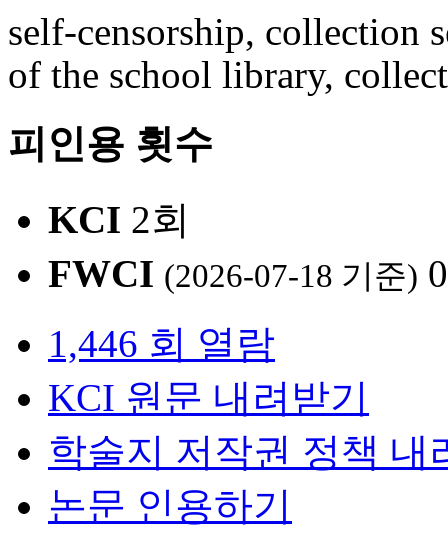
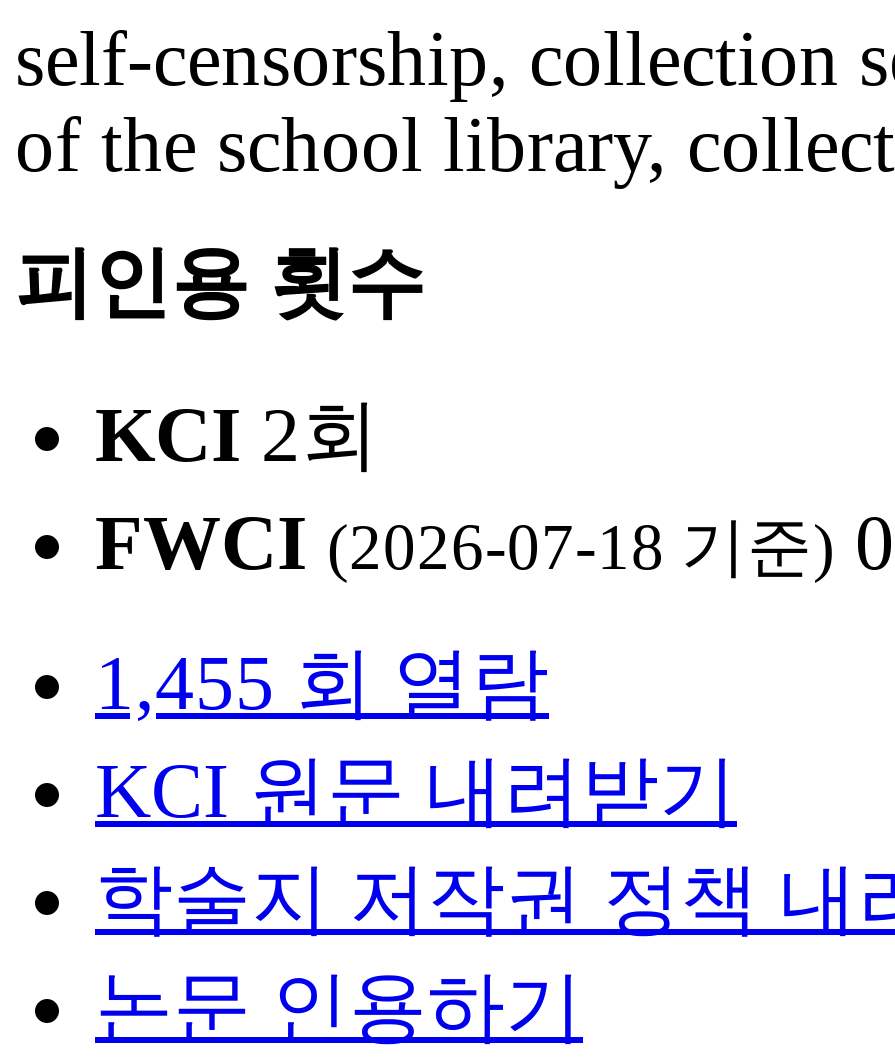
[48,322,275,365] 1,446 회 열람 -> [95,638,549,724] 1,455 회 열람

